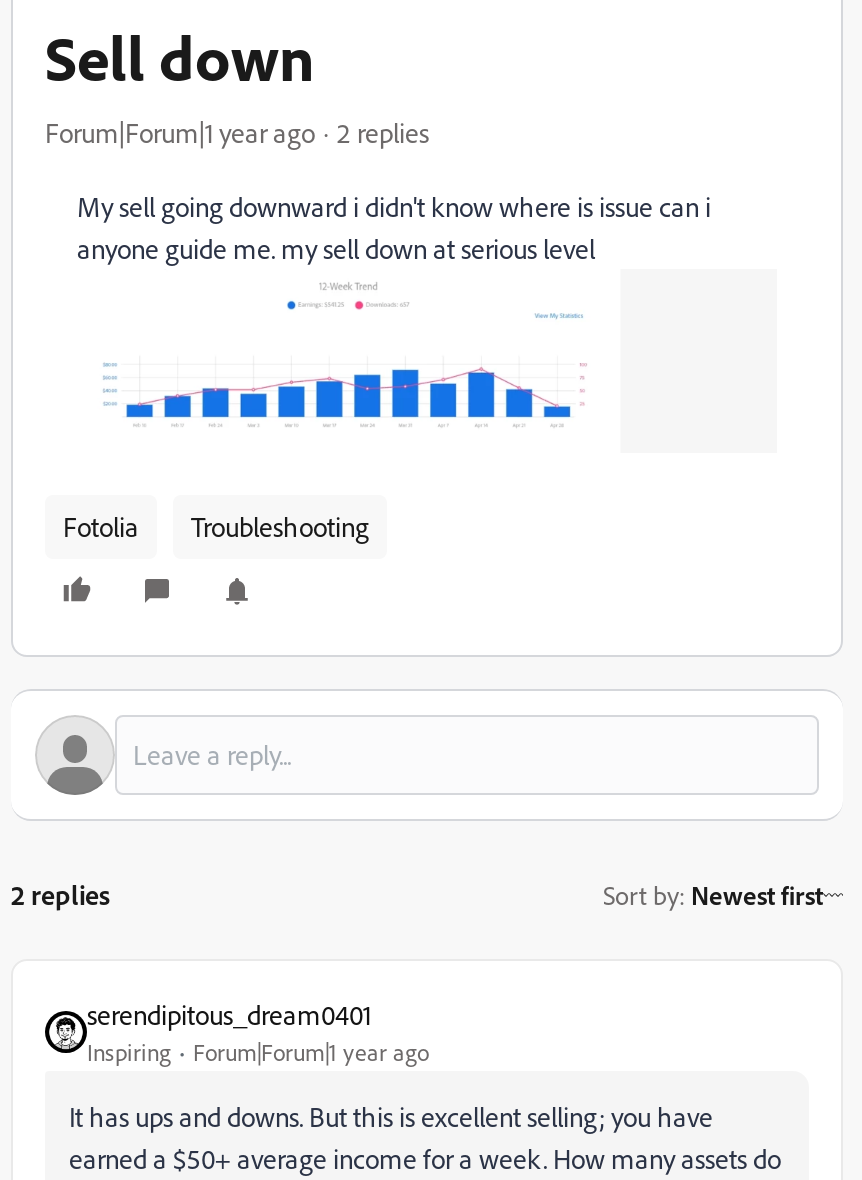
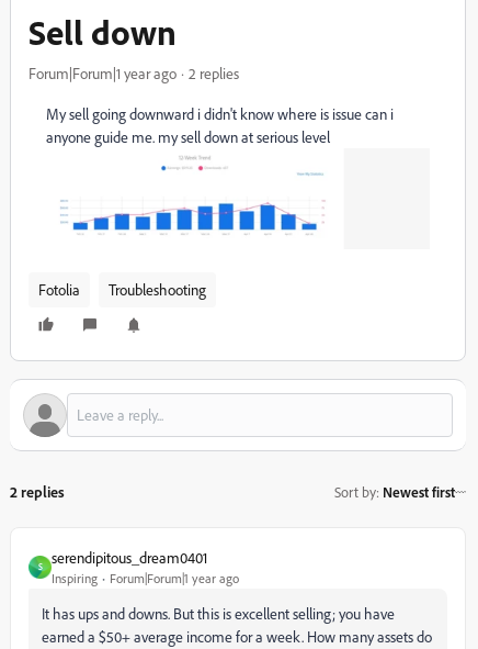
none -> [38,562,42,573] S

